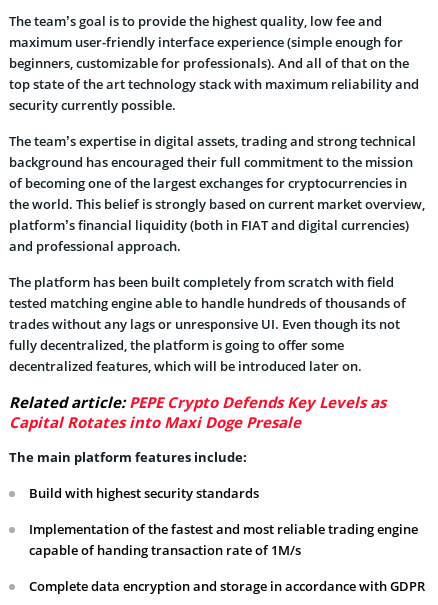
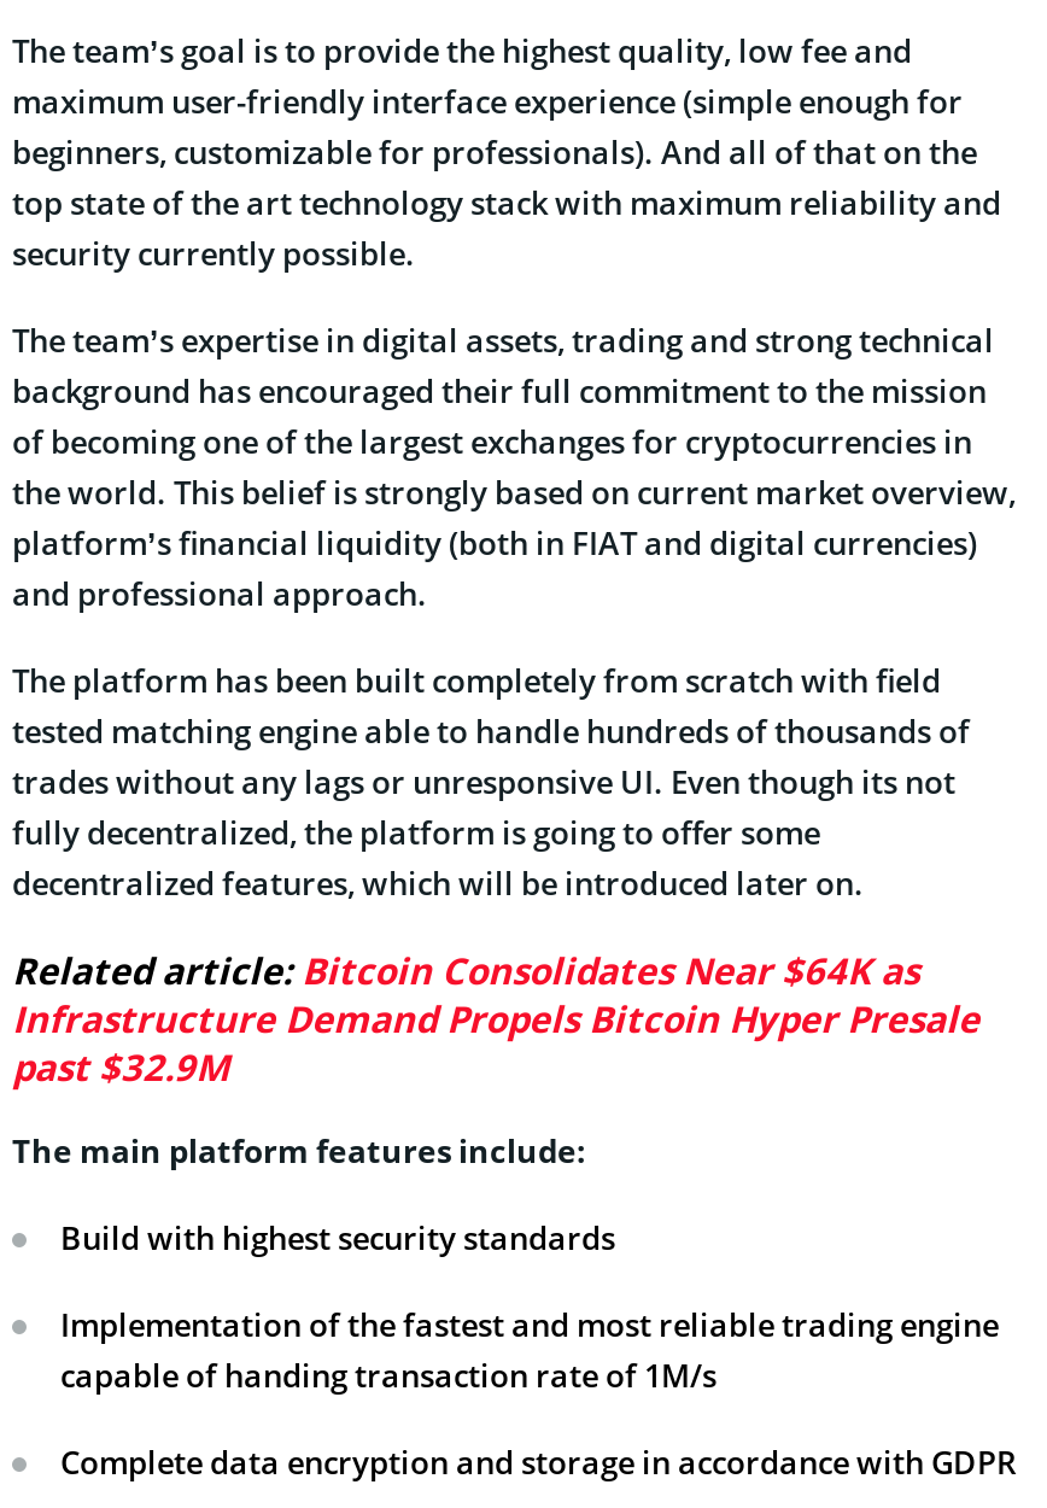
[9,392,386,432] Related article: PEPE Crypto Defends Key Levels as | Capital Rotates into Maxi Doge Presale -> [12,946,979,1091] Related article: Bitcoin Consolidates Near $64K as | Infrastructure Demand Propels Bitcoin Hyper Presale | past $32.9M

